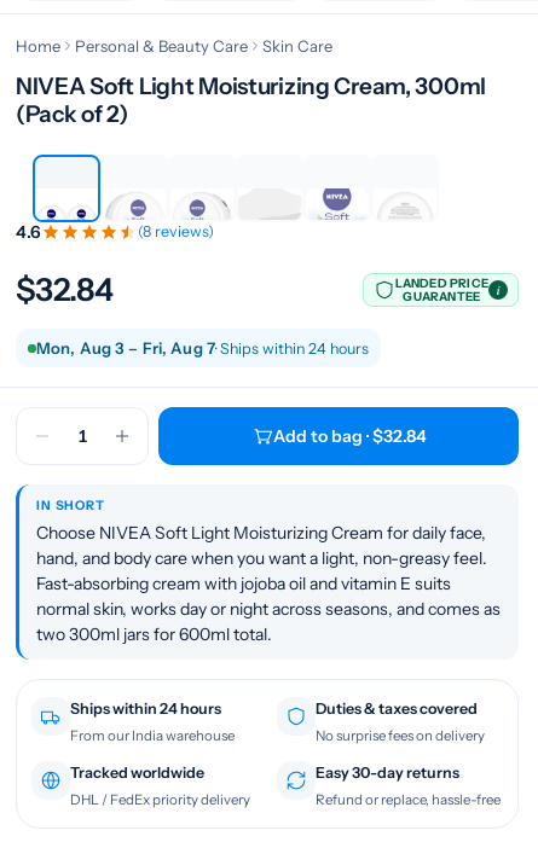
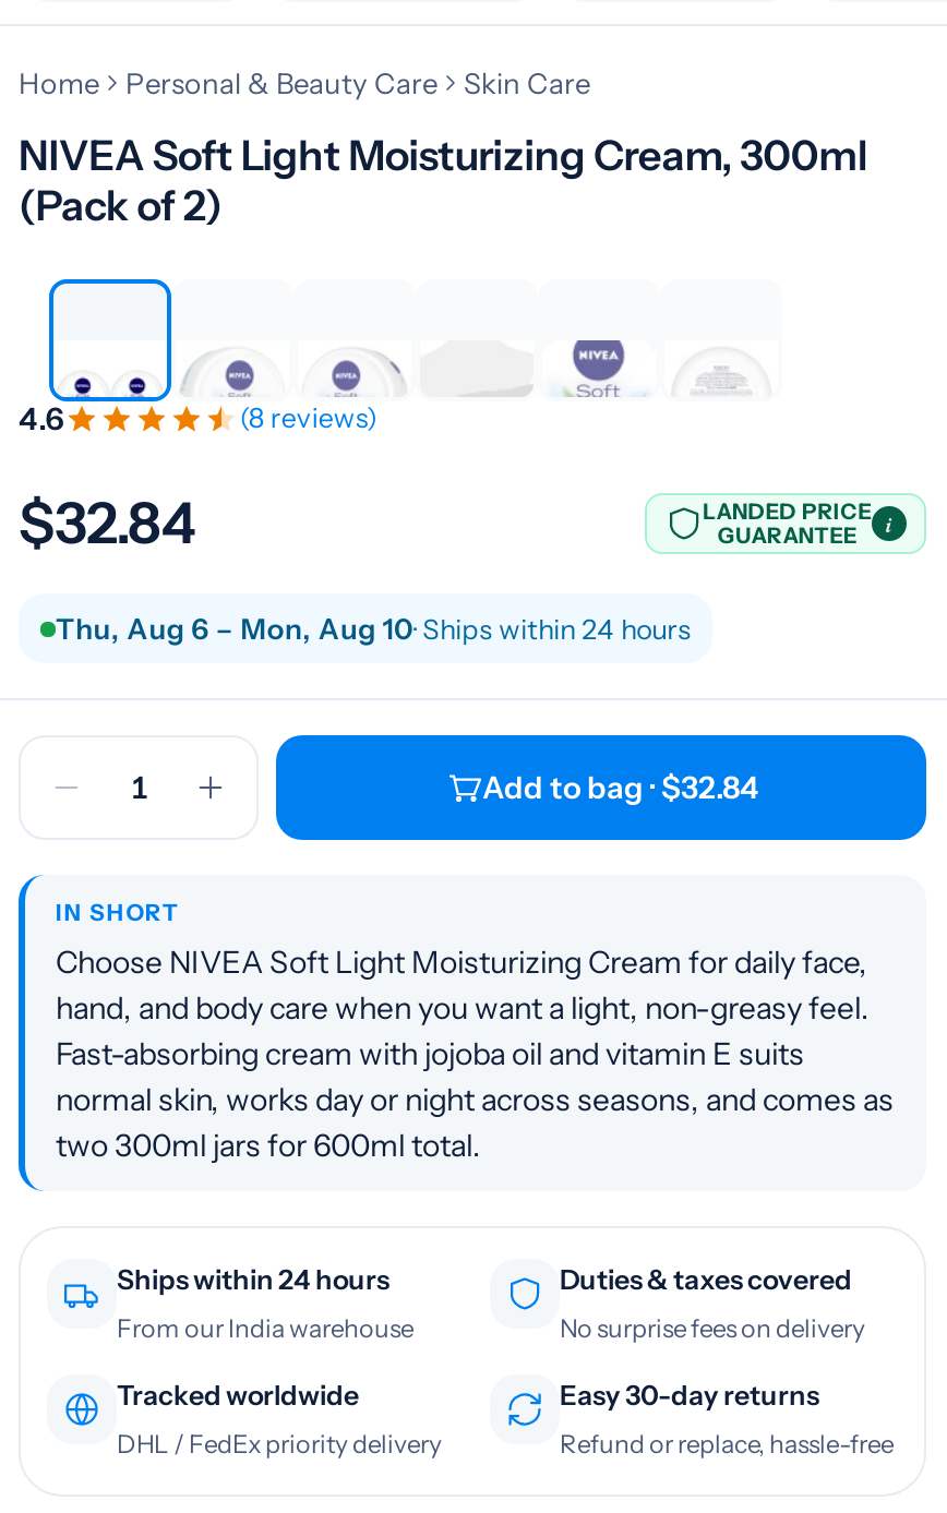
[36,338,369,358] Mon, Aug 3 – Fri, Aug 7 · Ships within 24 hours -> [56,611,691,646] Thu, Aug 6 – Mon, Aug 10 · Ships within 24 hours

